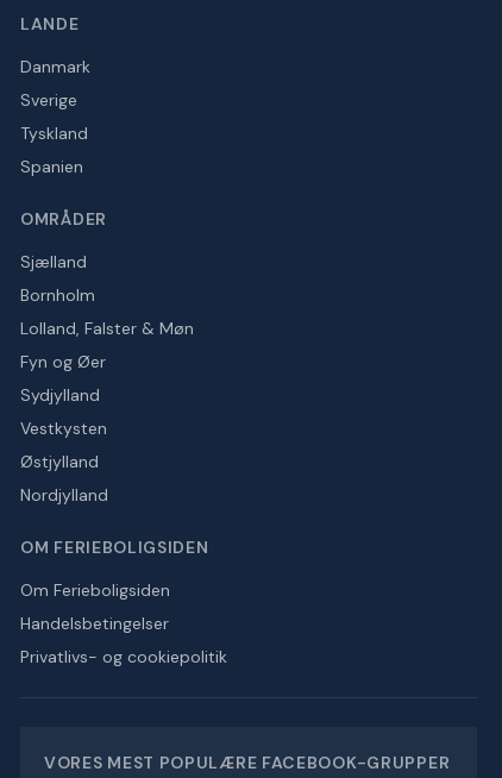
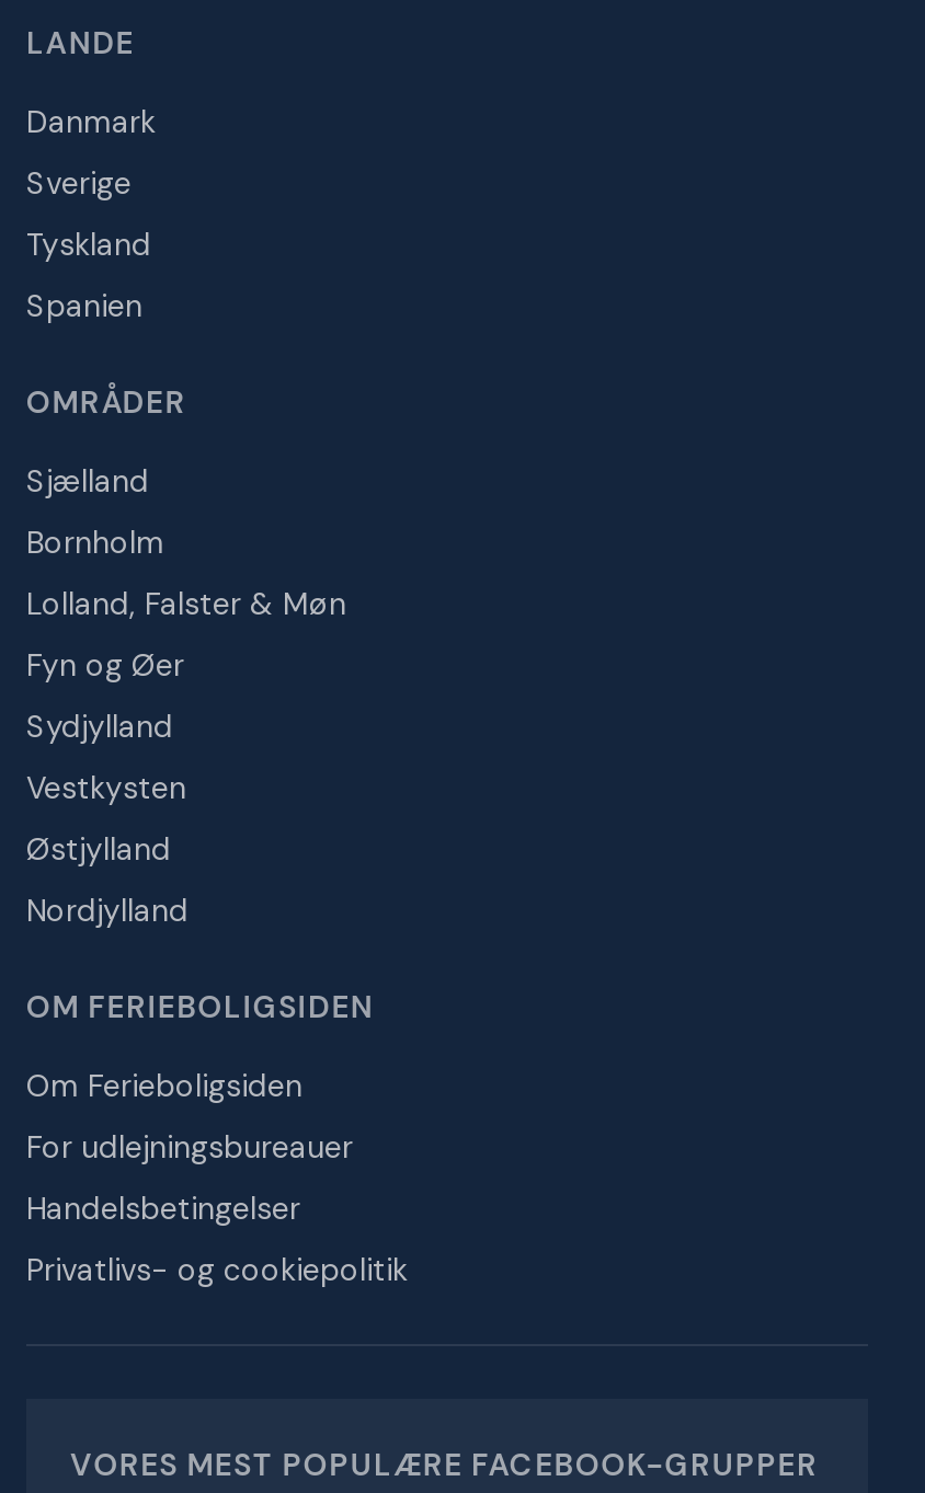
none -> [26,1127,353,1167] For udlejningsbureauer

